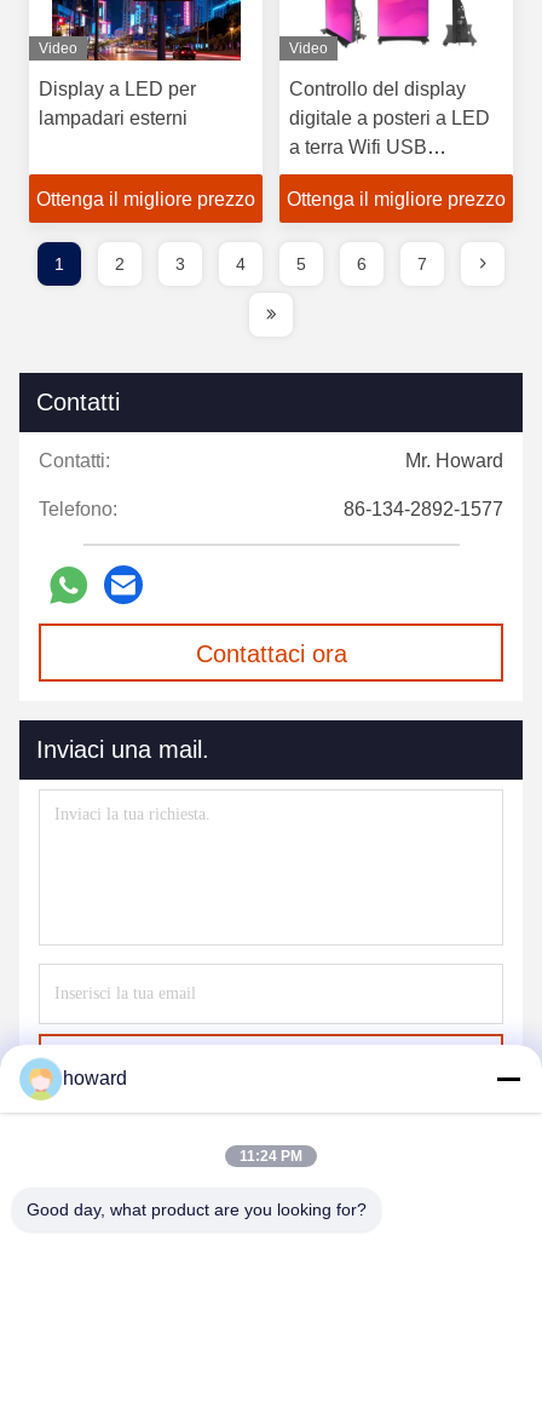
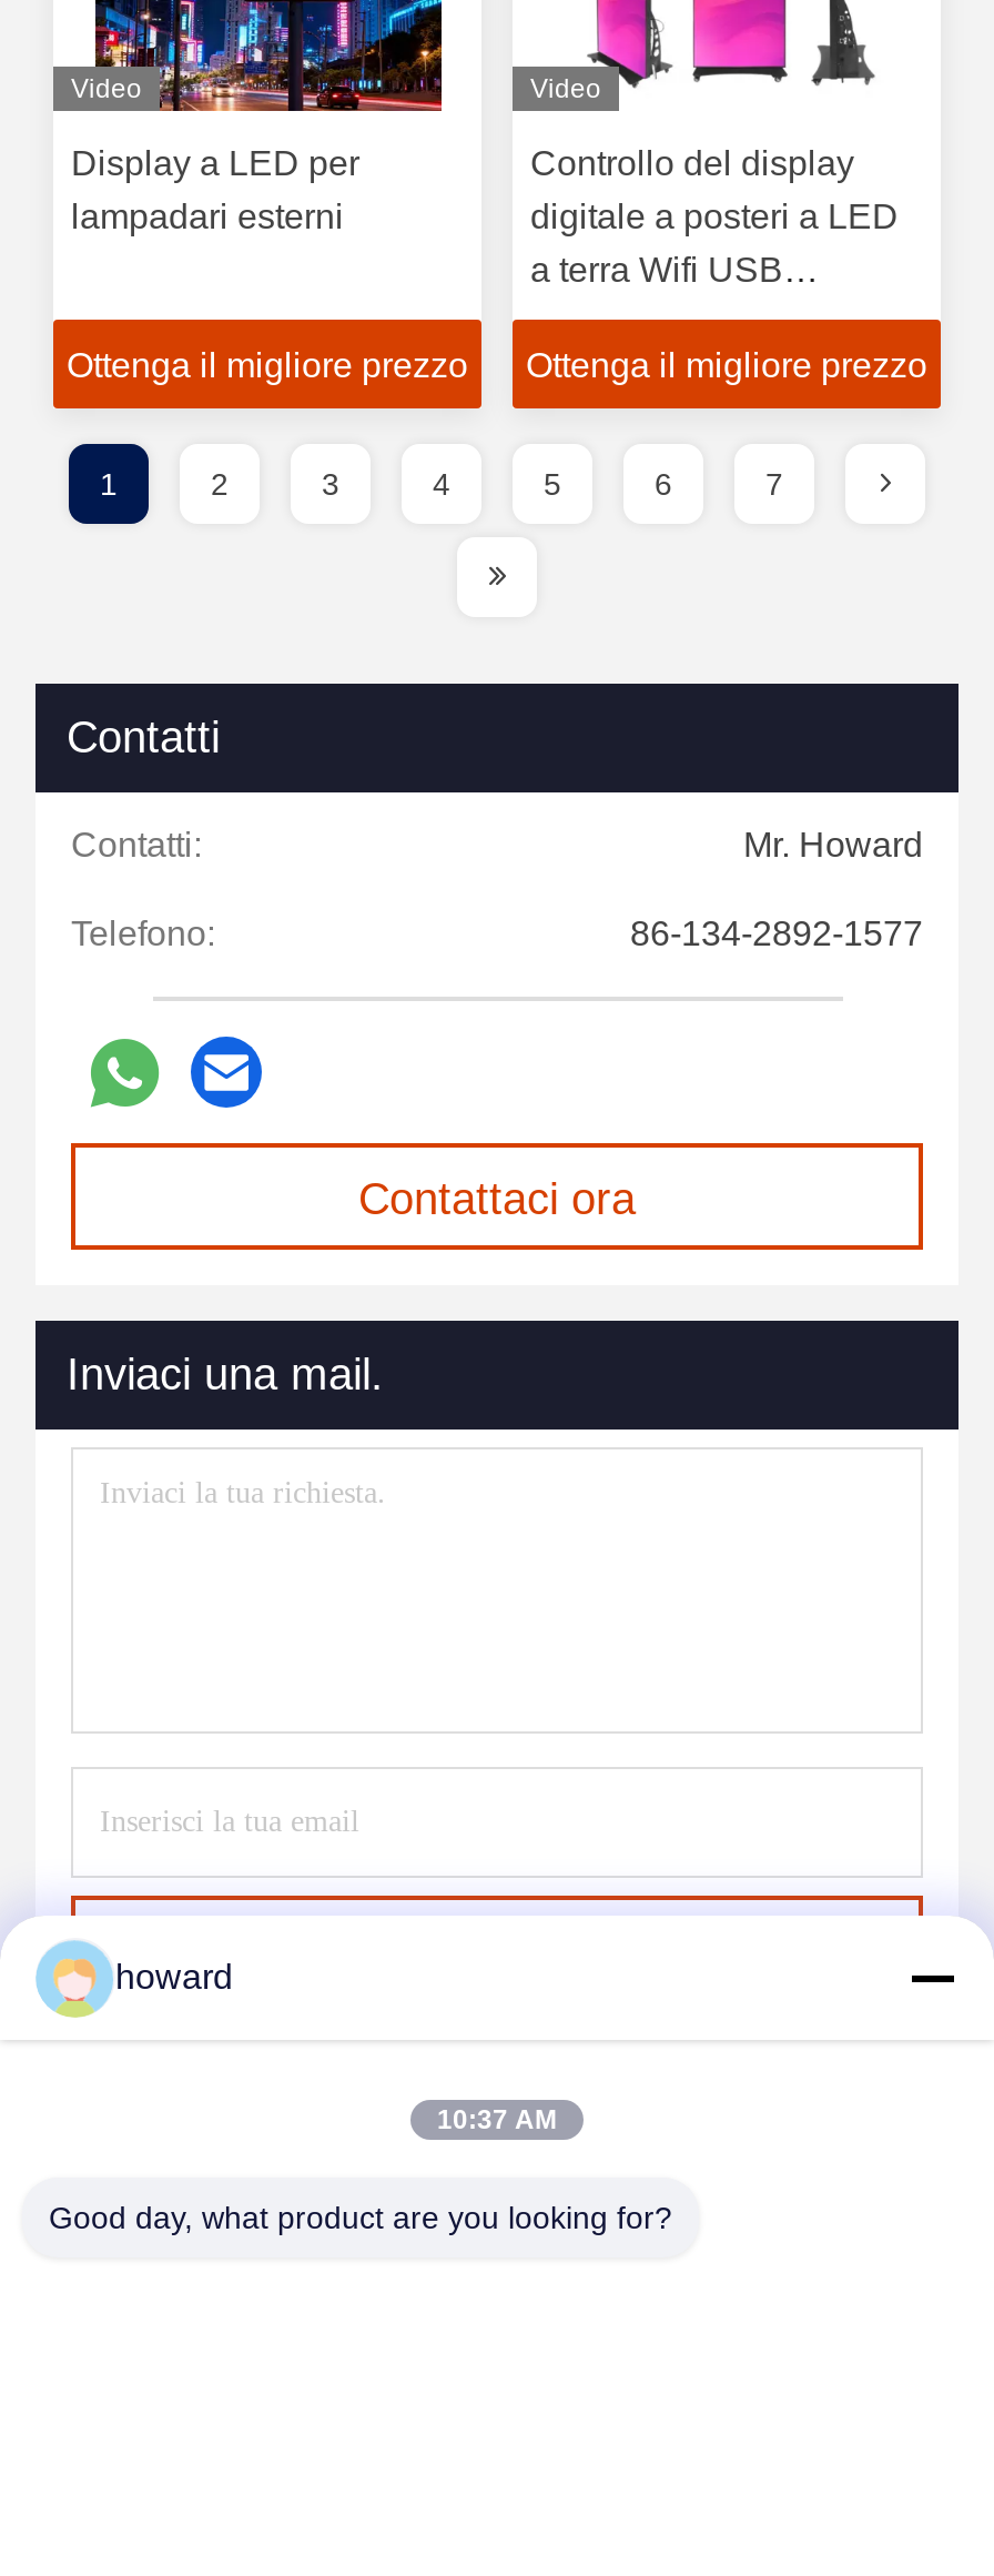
[240,1148,302,1165] 11:24 PM -> [437,2104,557,2135] 10:37 AM

